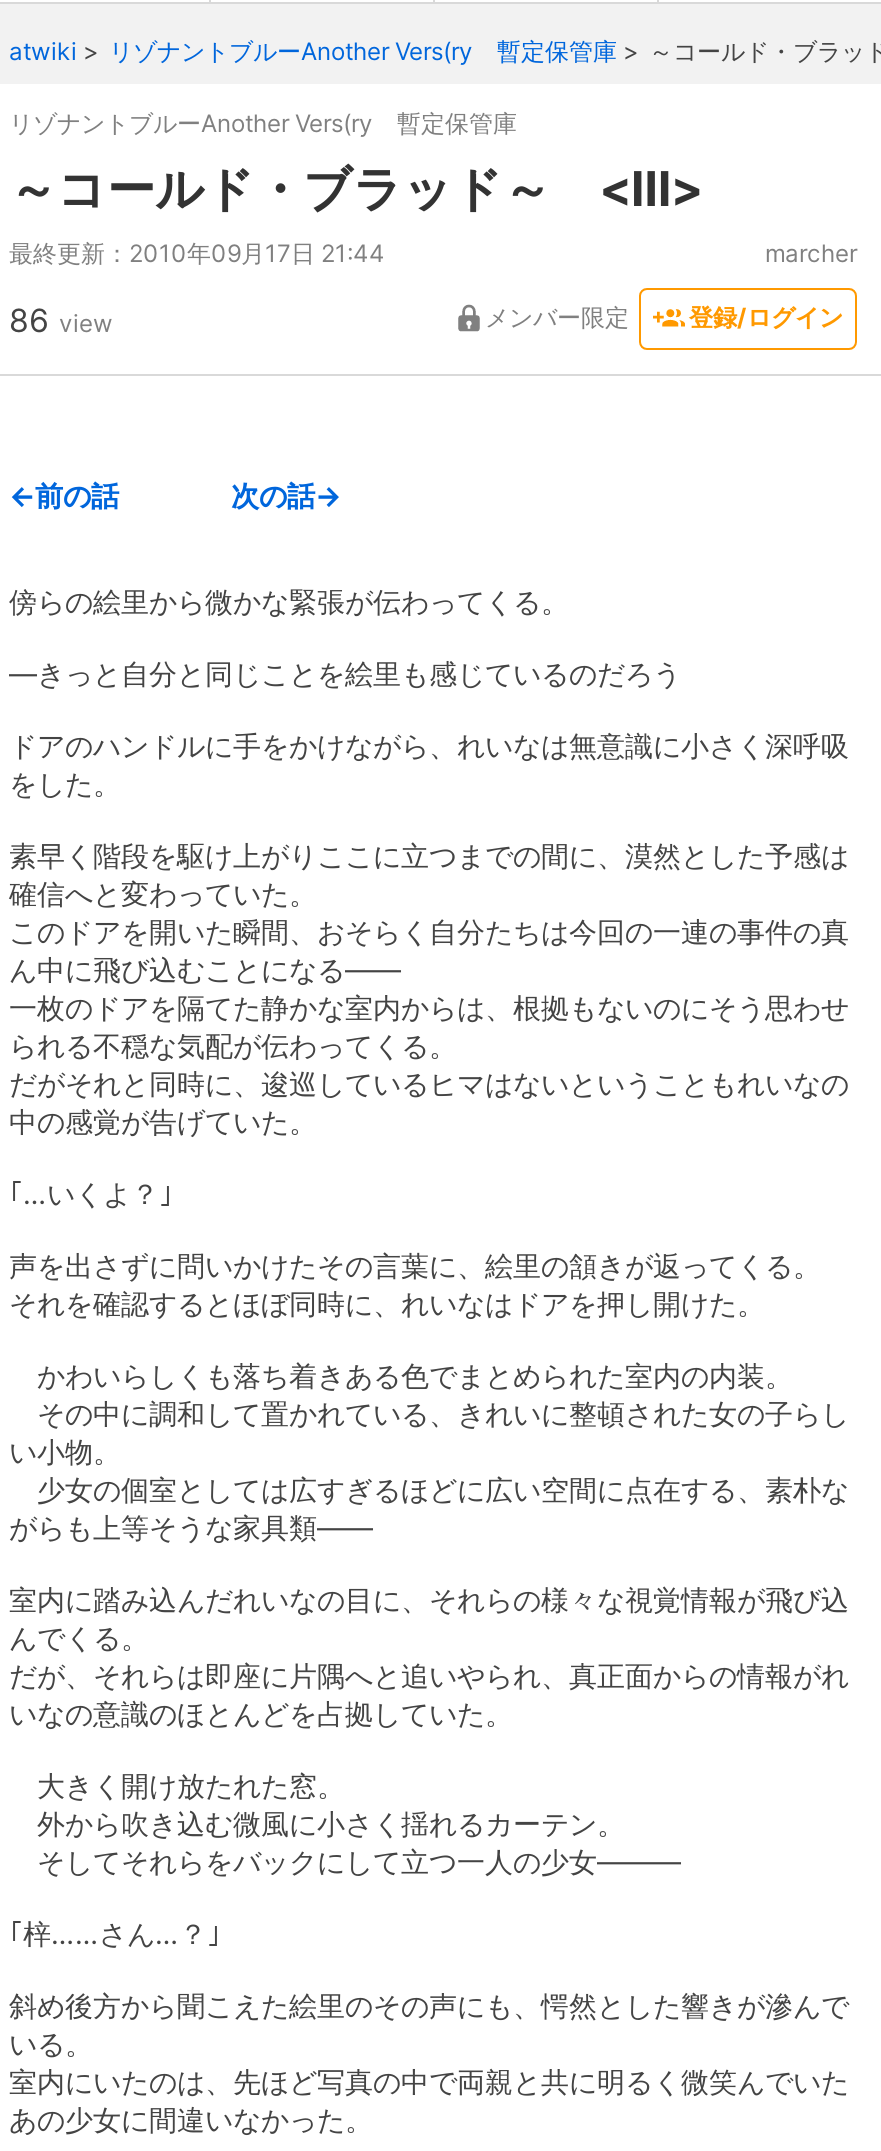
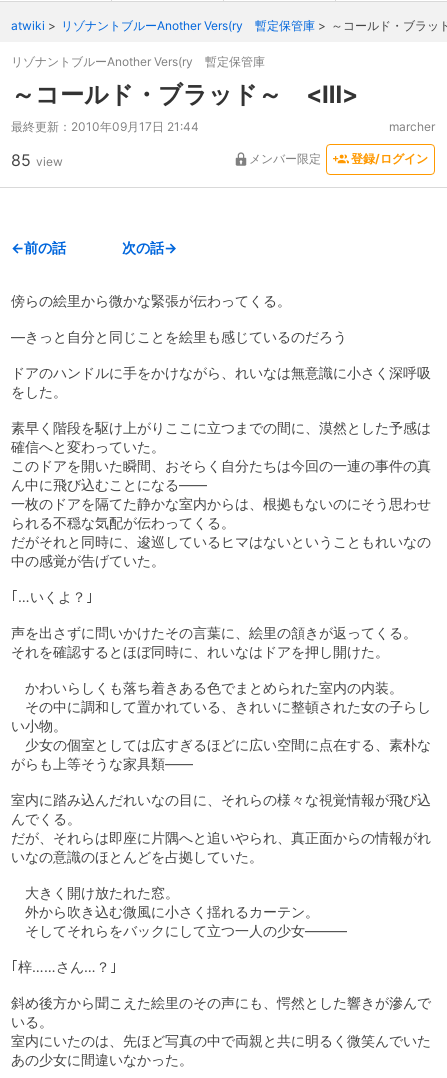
[9,299,113,339] 86 view -> [11,149,63,169] 85 view

